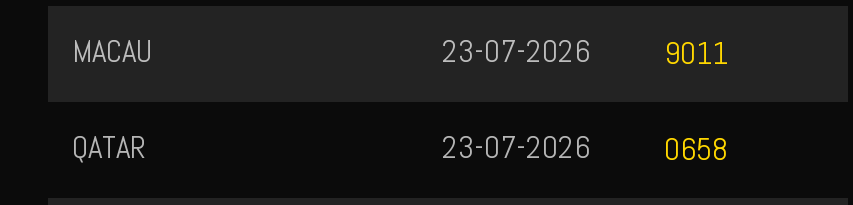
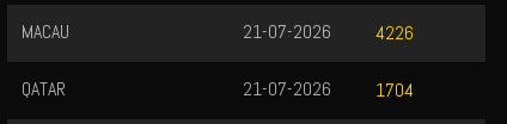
[442,33,590,73] 23-07-2026 -> [243,21,331,45] 21-07-2026
[664,34,728,74] 9011 -> [375,21,414,45] 4226
[442,129,590,169] 23-07-2026 -> [243,78,331,102] 21-07-2026
[664,130,728,170] 0658 -> [375,79,414,102] 1704

